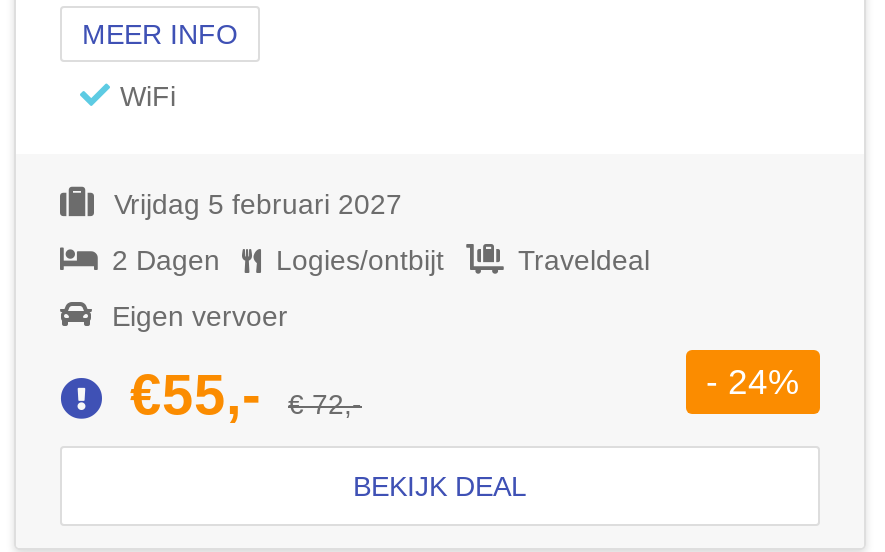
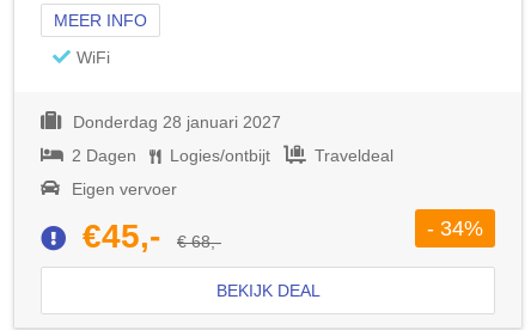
[114,187,402,219] Vrijdag 5 februari 2027 -> [73,112,281,131] Donderdag 28 januari 2027
[130,363,260,425] €55,- -> [83,217,160,254] €45,-
[706,361,800,401] - 24% -> [427,216,483,240] - 34%
[288,387,362,419] € 72,- -> [177,231,221,250] € 68,-

